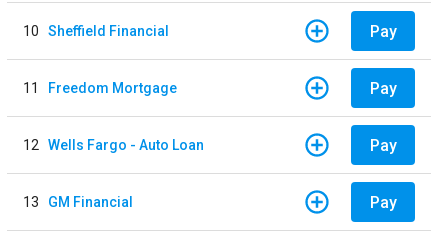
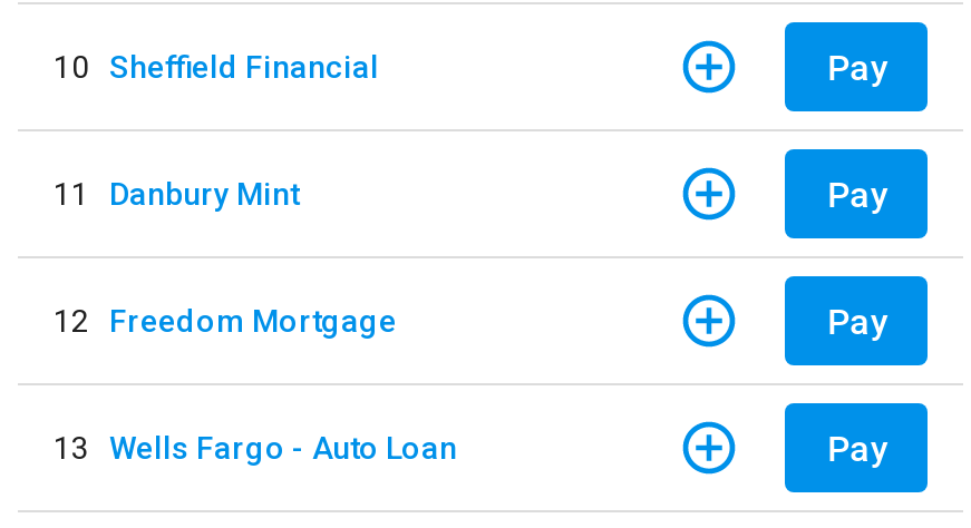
[23,79,177,95] 11 Freedom Mortgage -> [54,175,299,211] 11 Danbury Mint
[23,136,204,152] 12 Wells Fargo - Auto Loan -> [54,302,397,338] 12 Freedom Mortgage
[23,193,133,209] 13 GM Financial -> [54,429,457,465] 13 Wells Fargo - Auto Loan

